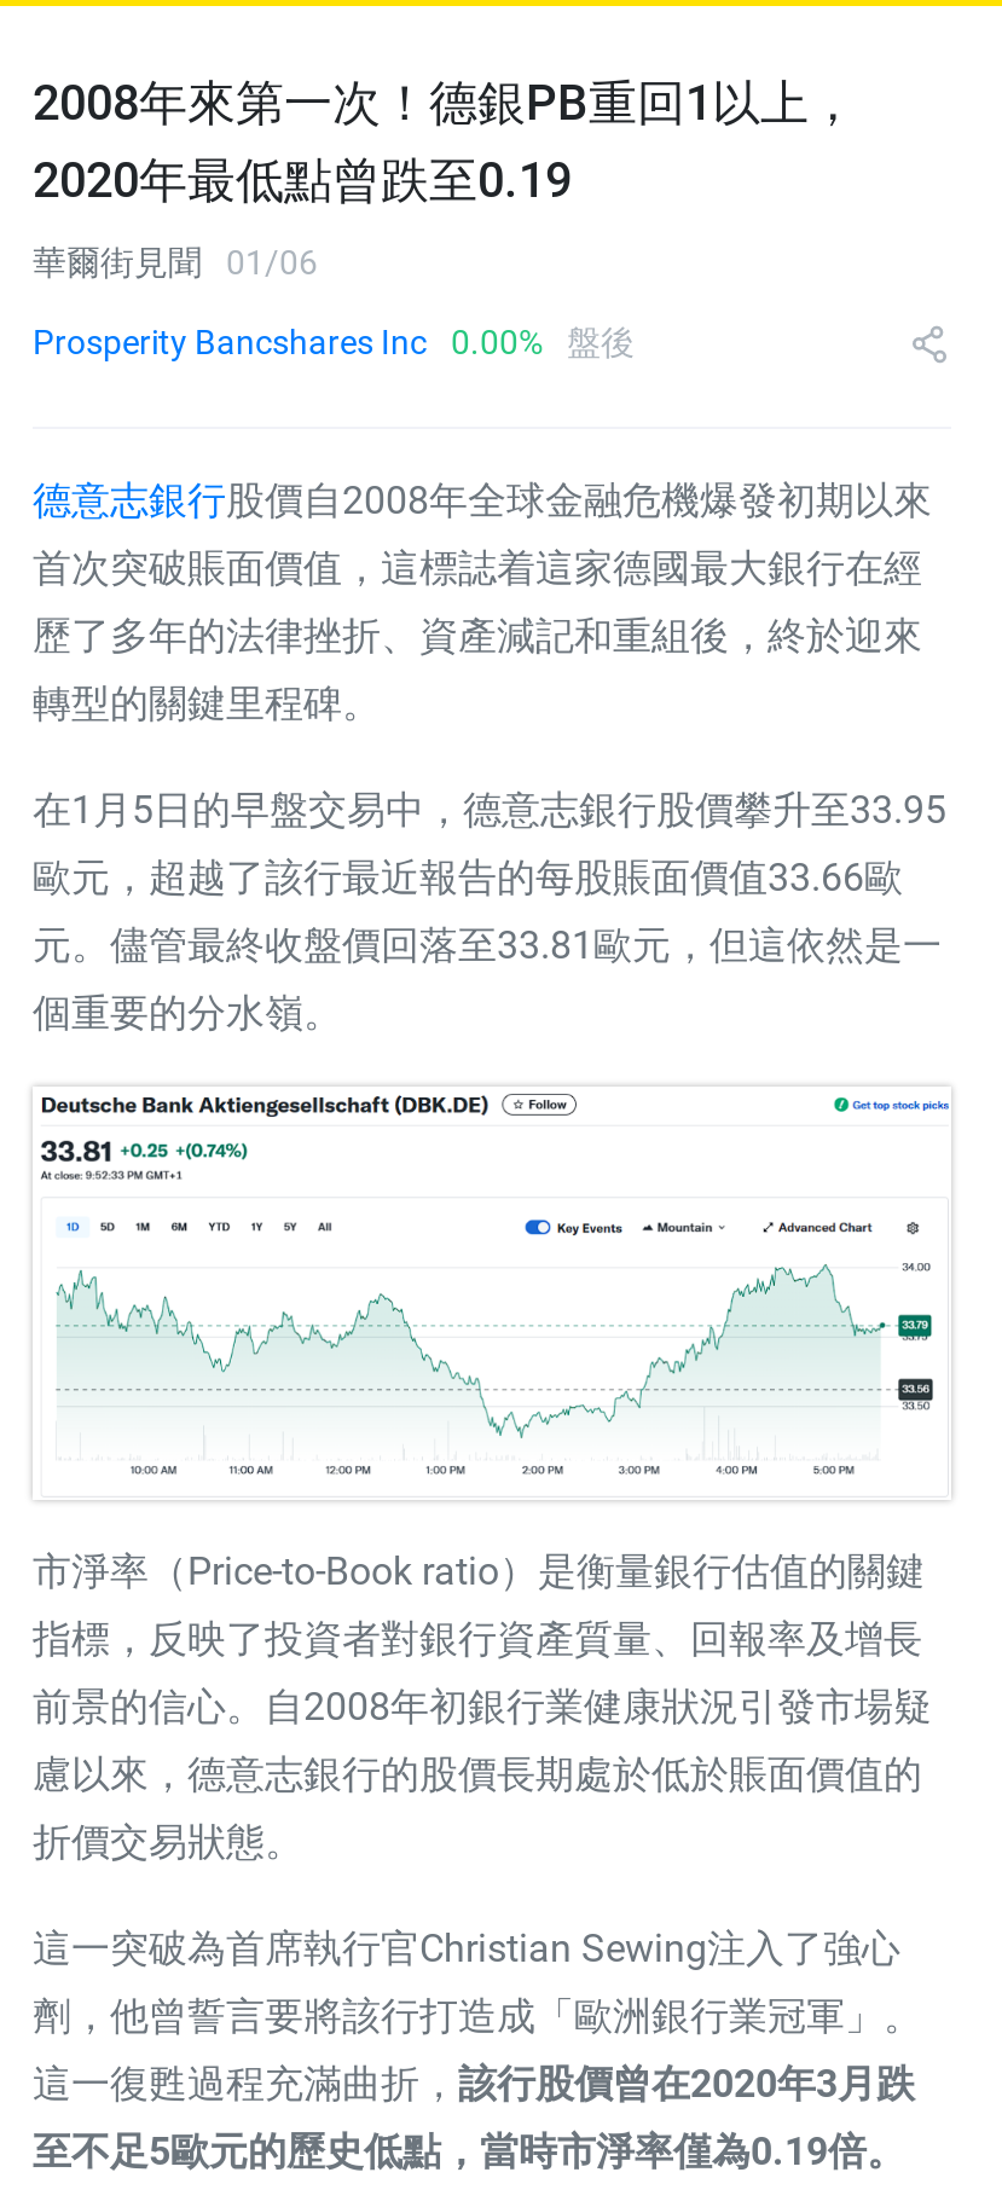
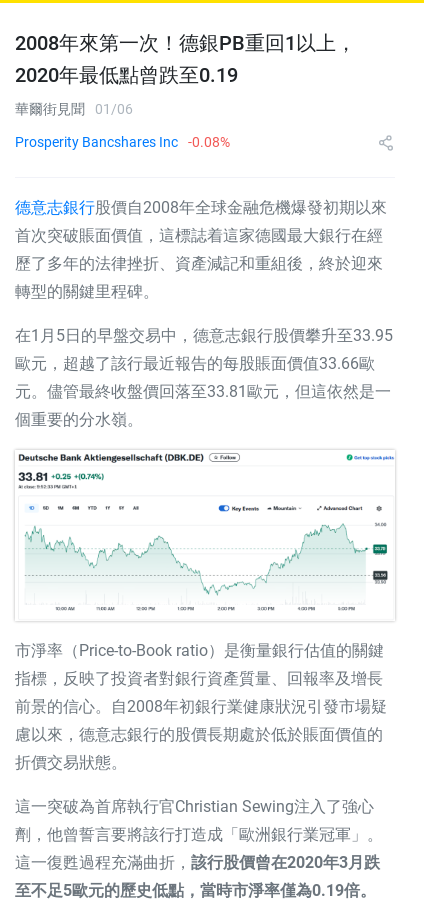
[451,323,635,361] 0.00% | 盤後 -> [188,134,230,150] -0.08%

